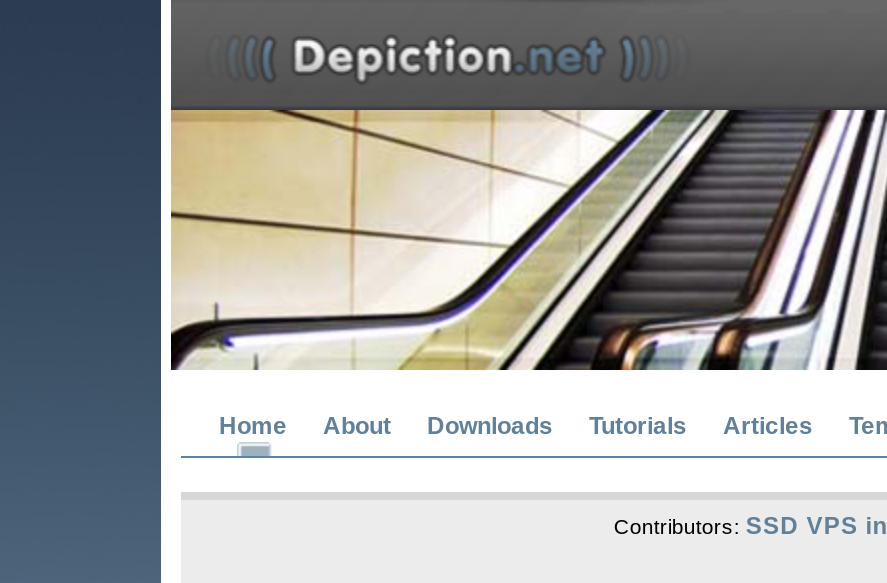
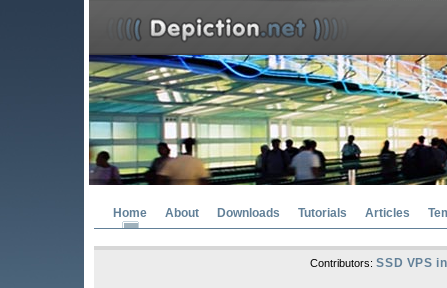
[169,108,881,372] [image] -> [88,54,444,186] [image]

